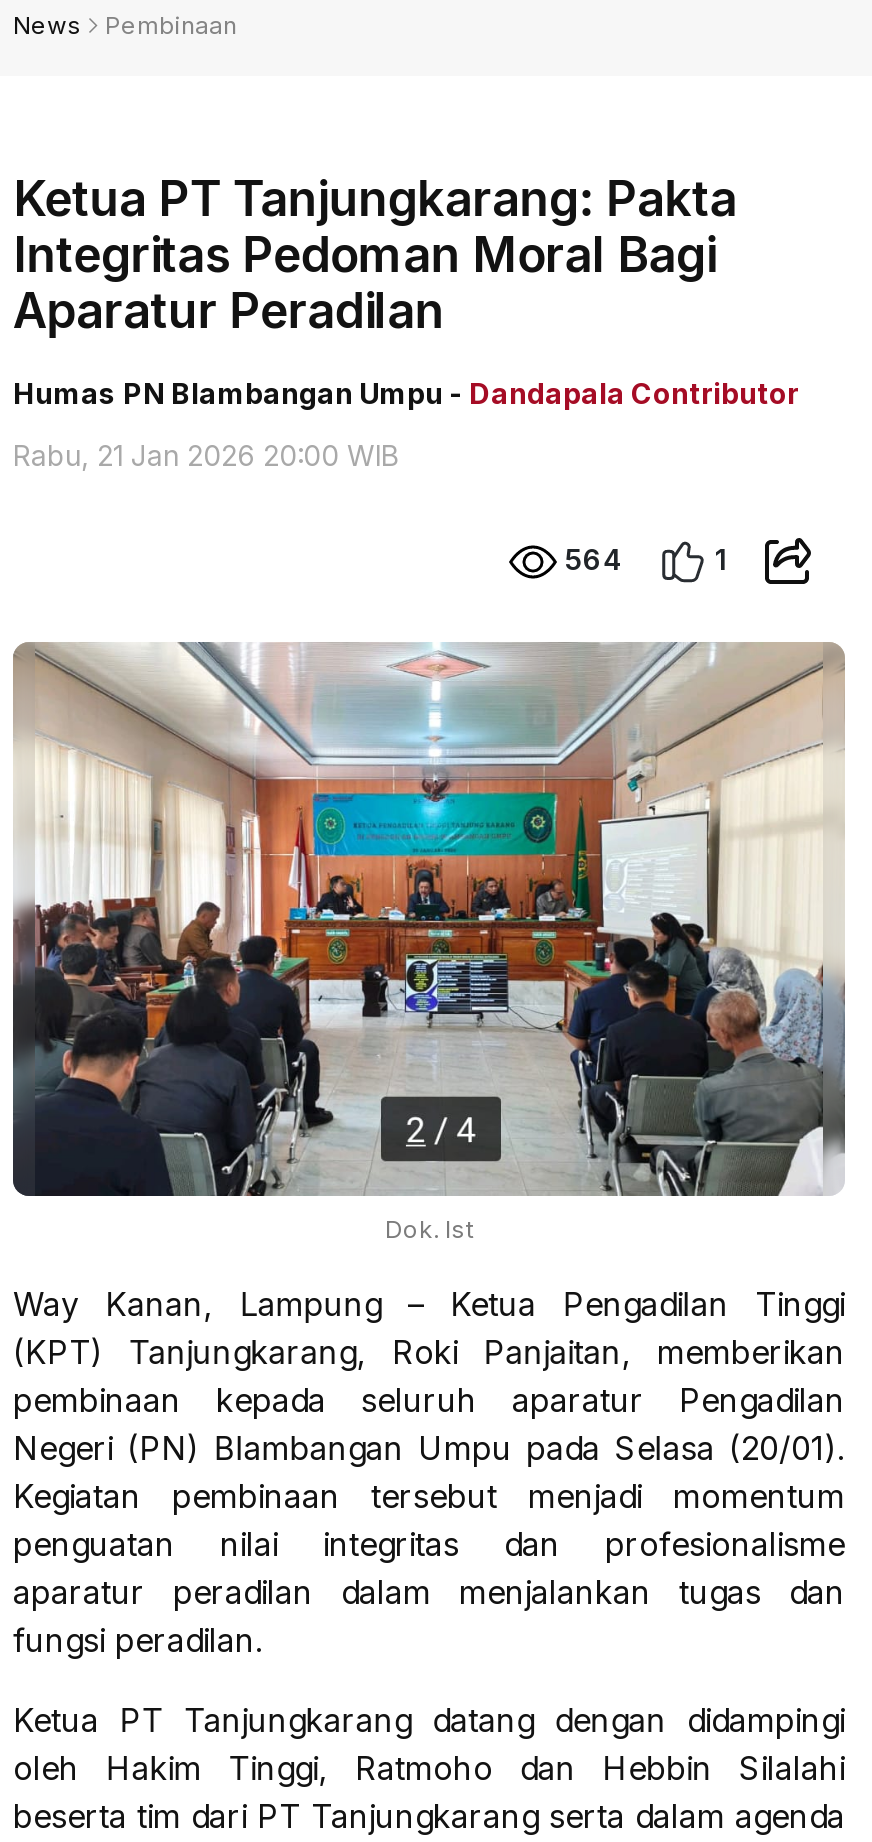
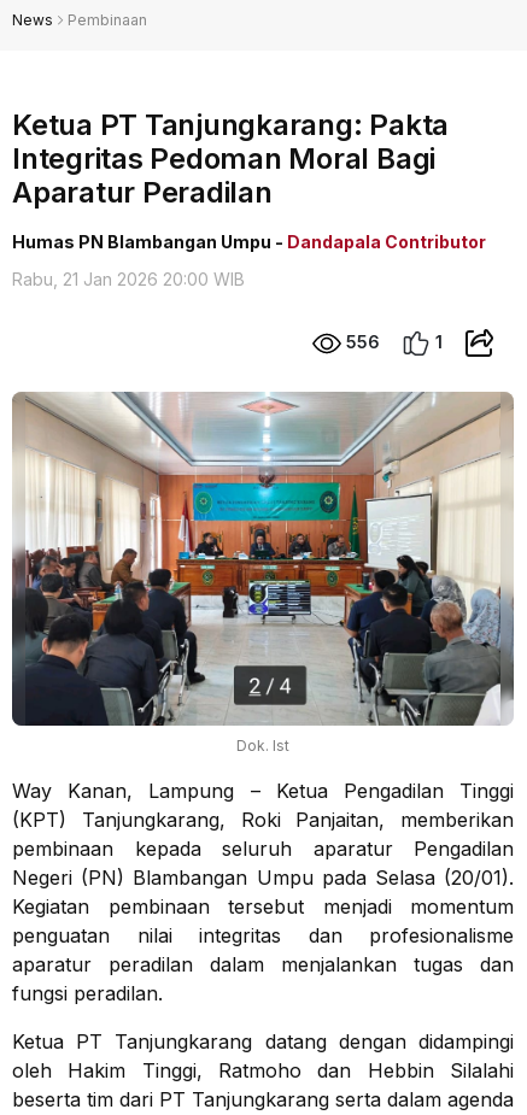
[565,542,623,576] 564 -> [346,331,380,352] 556

